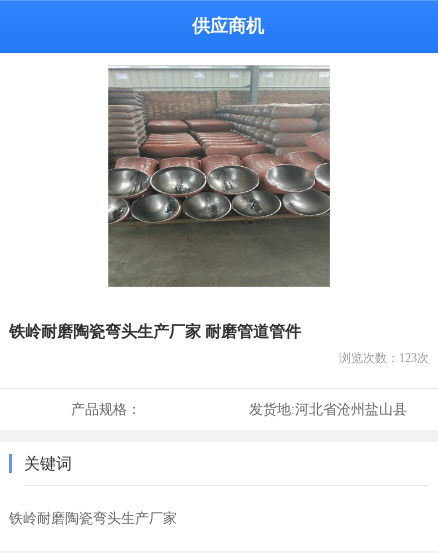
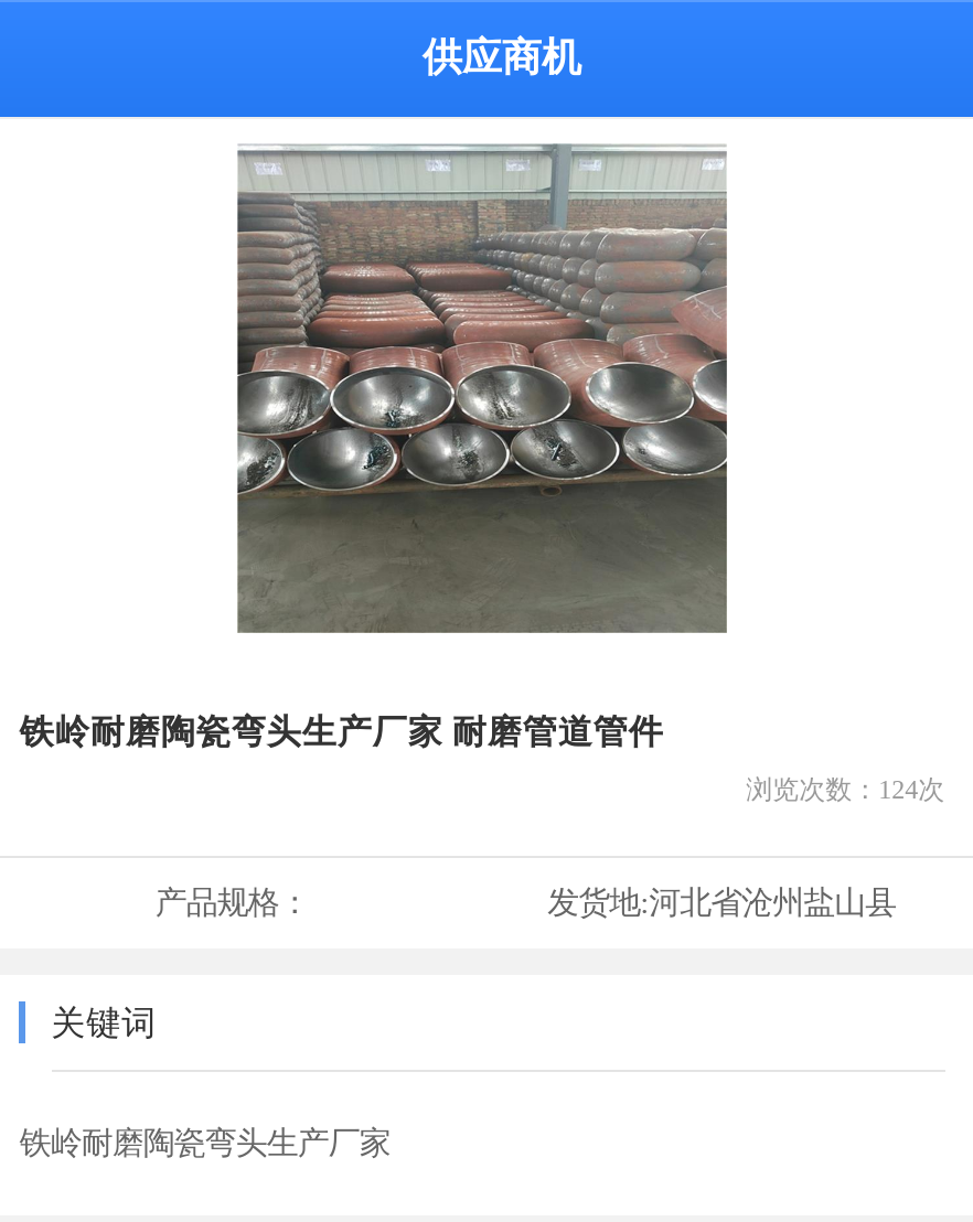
[339,351,429,365] 浏览次数：123次 -> [746,773,945,804] 浏览次数：124次

